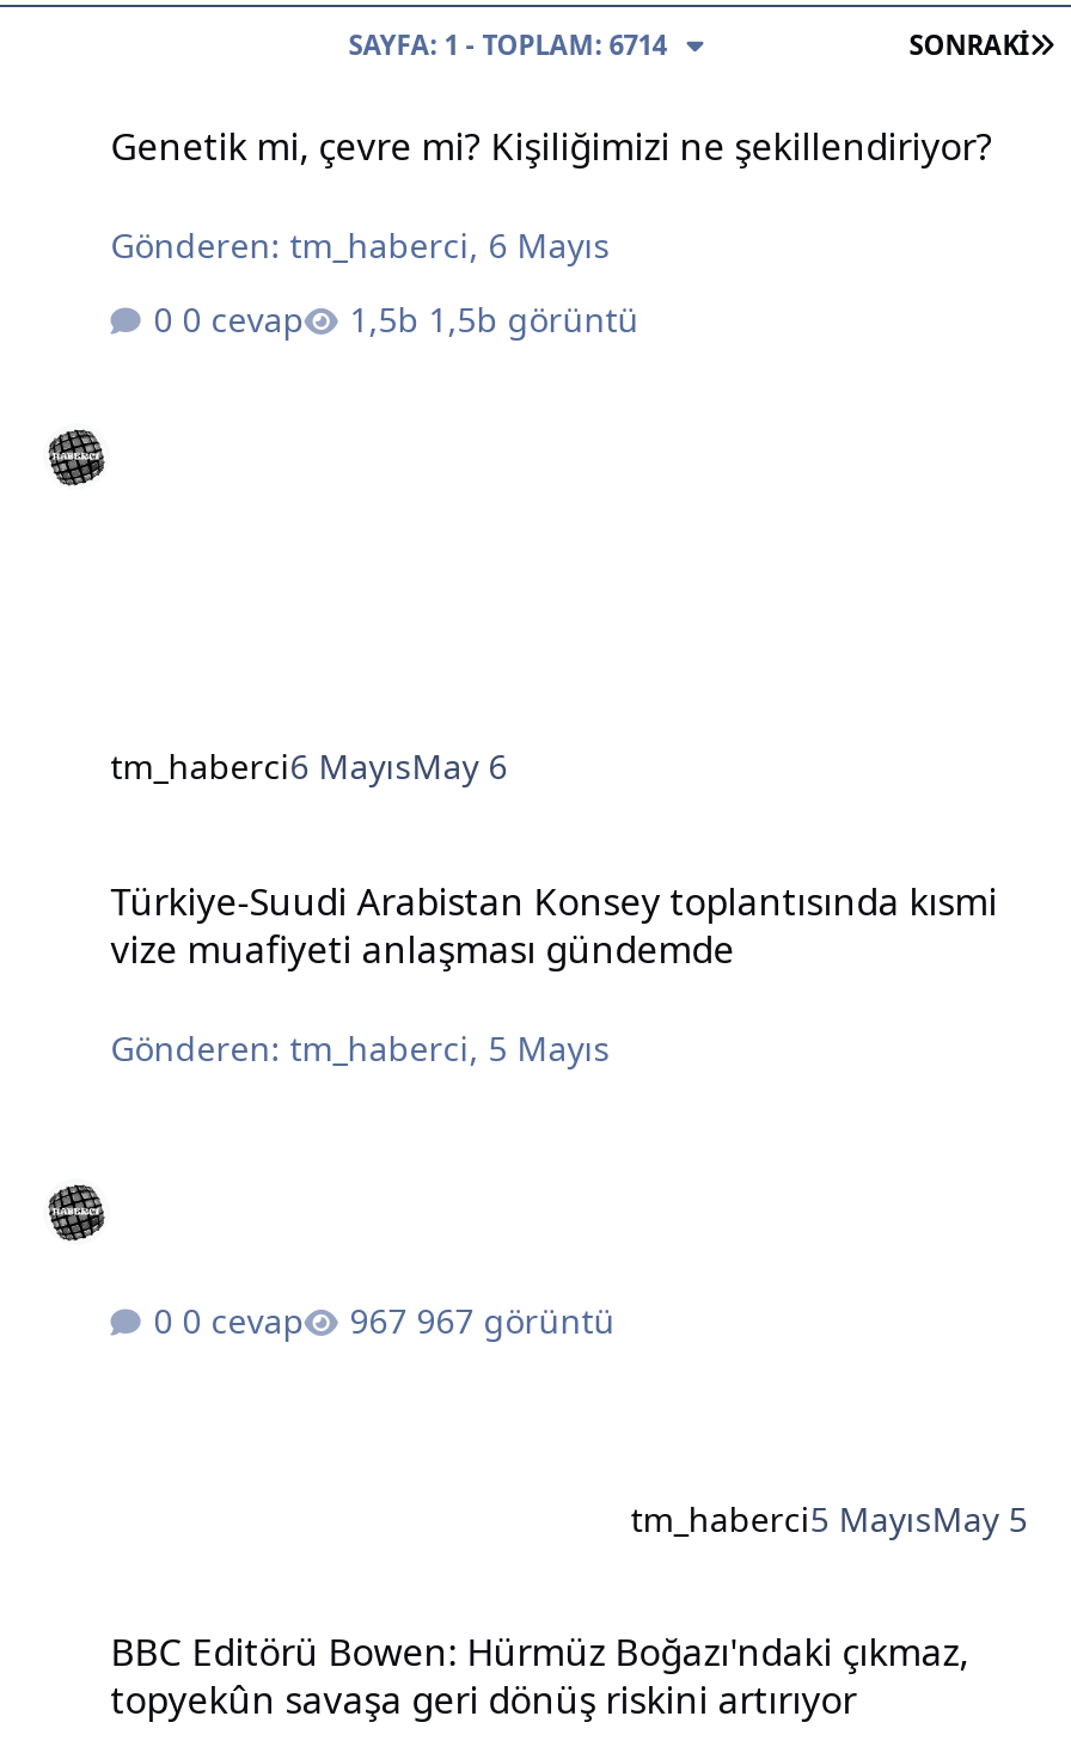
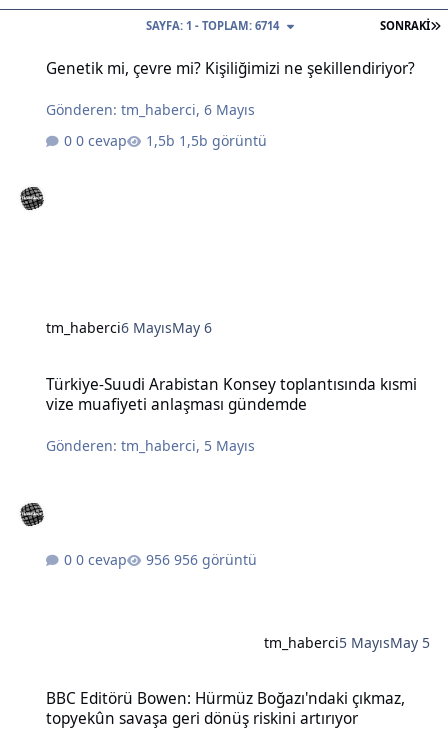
[416,1298,615,1343] 967 görüntü -> [174,550,257,569] 956 görüntü

